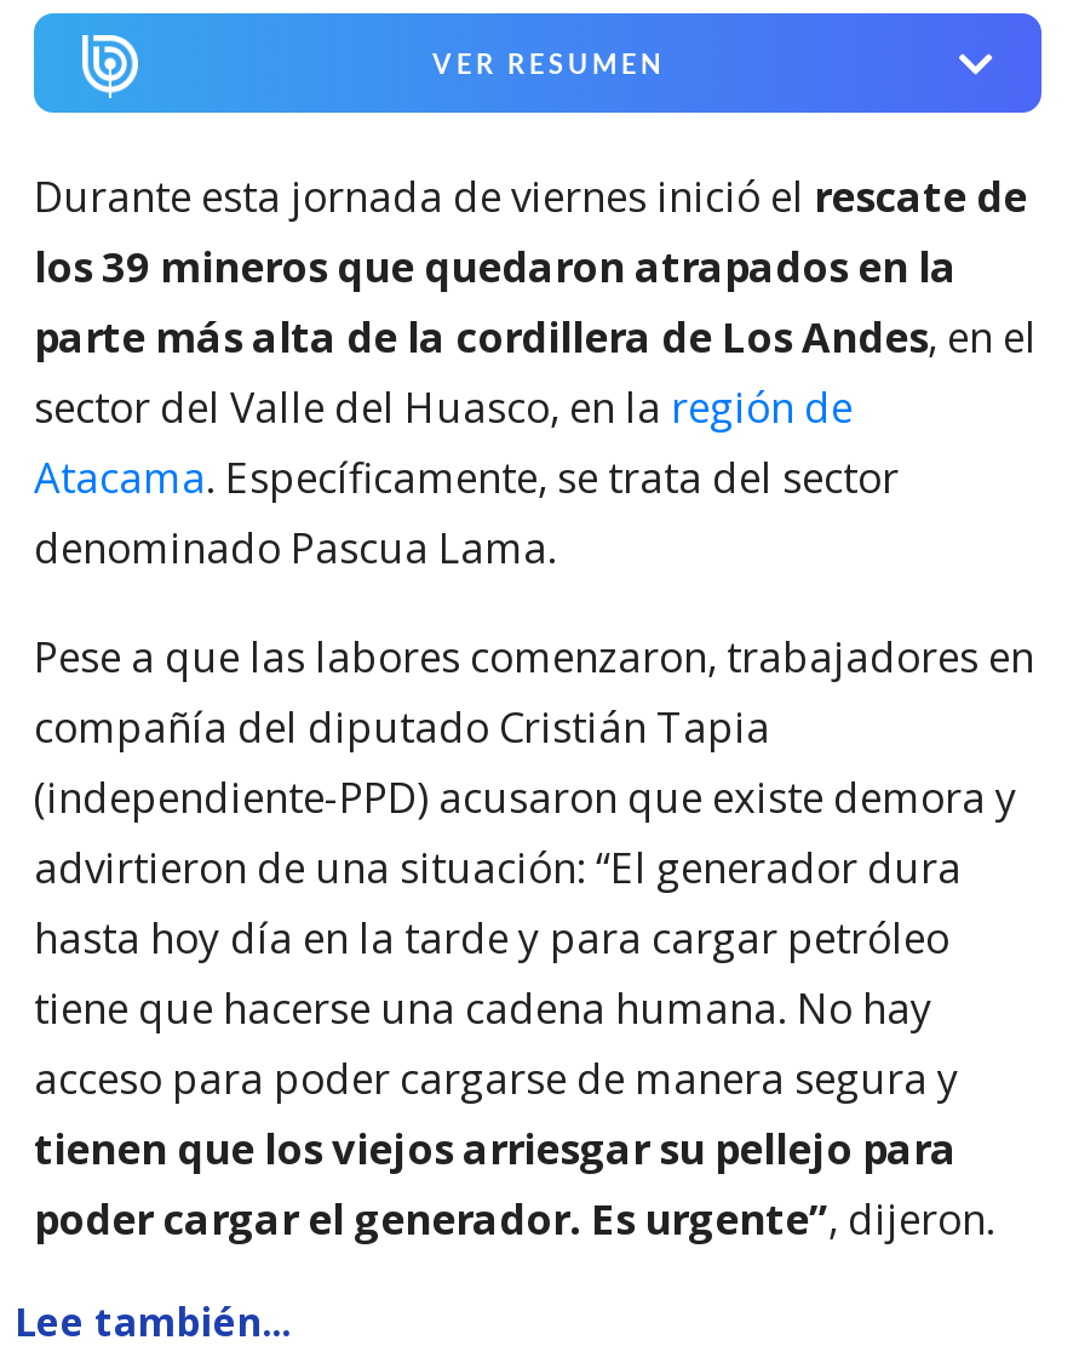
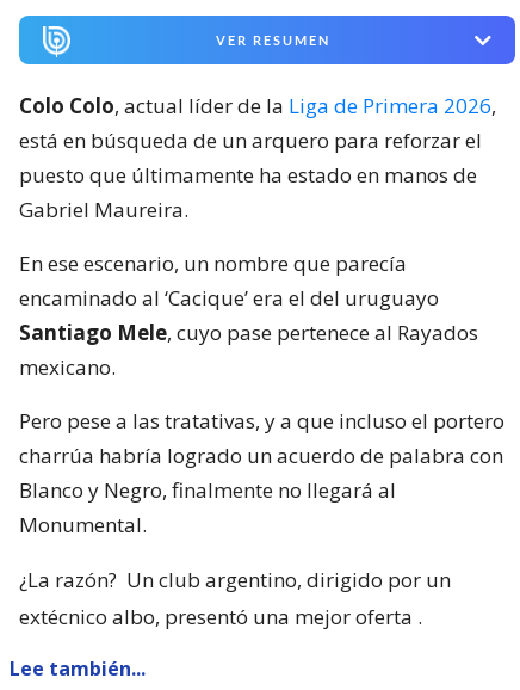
[34,169,1037,1247] Durante esta jornada de viernes inició el rescate de | los 39 mineros que quedaron atrapados en la | parte más alta de la cordillera de Los Andes, en el | sector del Valle del Huasco, en la región de | Atacama. Específicamente, se trata del sector | denominado Pascua Lama. | Pese a que las labores comenzaron, trabajadores en | compañía del diputado Cristián Tapia | (independiente-PPD) acusaron que existe demora y | advirtieron de una situación: “El generador dura | hasta hoy día en la tarde y para cargar petróleo | tiene que hacerse una cadena humana. No hay | acceso para poder cargarse de manera segura y | tienen que los viejos arriesgar su pellejo para | poder cargar el generador. Es urgente”, dijeron. -> [19,92,504,630] Colo Colo, actual líder de la Liga de Primera 2026, | está en búsqueda de un arquero para reforzar el | puesto que últimamente ha estado en manos de | Gabriel Maureira. | En ese escenario, un nombre que parecía | encaminado al ‘Cacique’ era el del uruguayo | Santiago Mele, cuyo pase pertenece al Rayados | mexicano. | Pero pese a las tratativas, y a que incluso el portero | charrúa habría logrado un acuerdo de palabra con | Blanco y Negro, finalmente no llegará al | Monumental. | ¿La razón? Un club argentino, dirigido por un | extécnico albo, presentó una mejor oferta .

